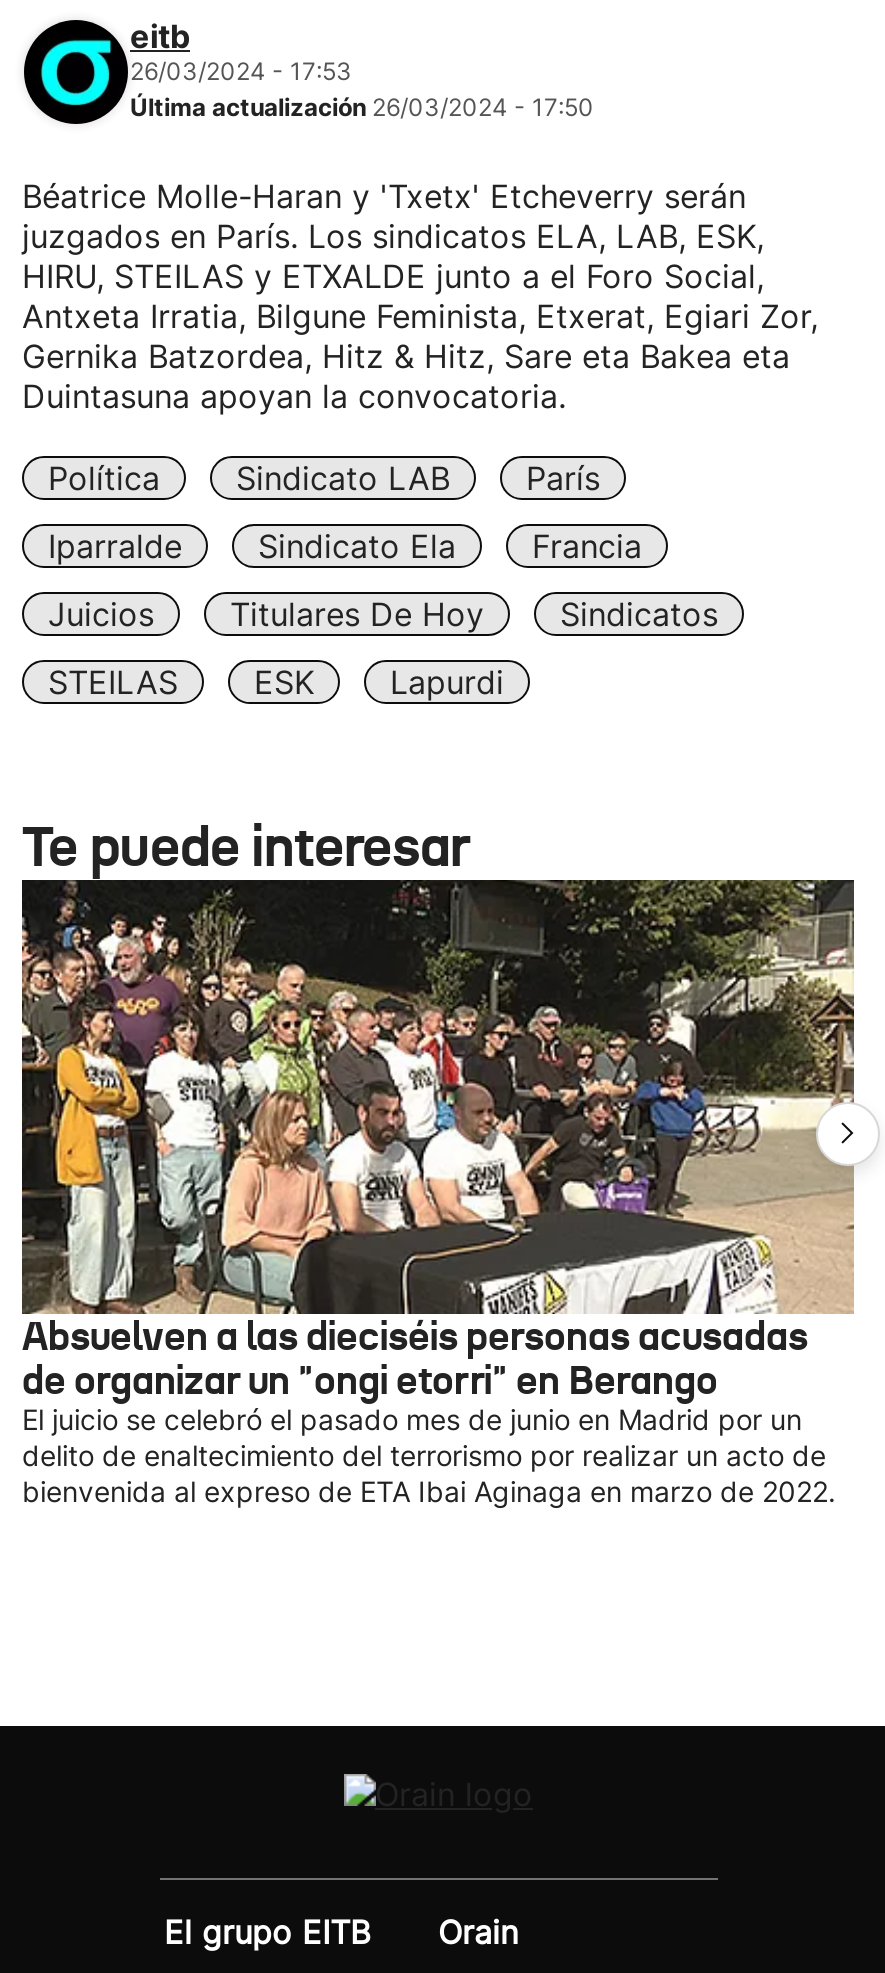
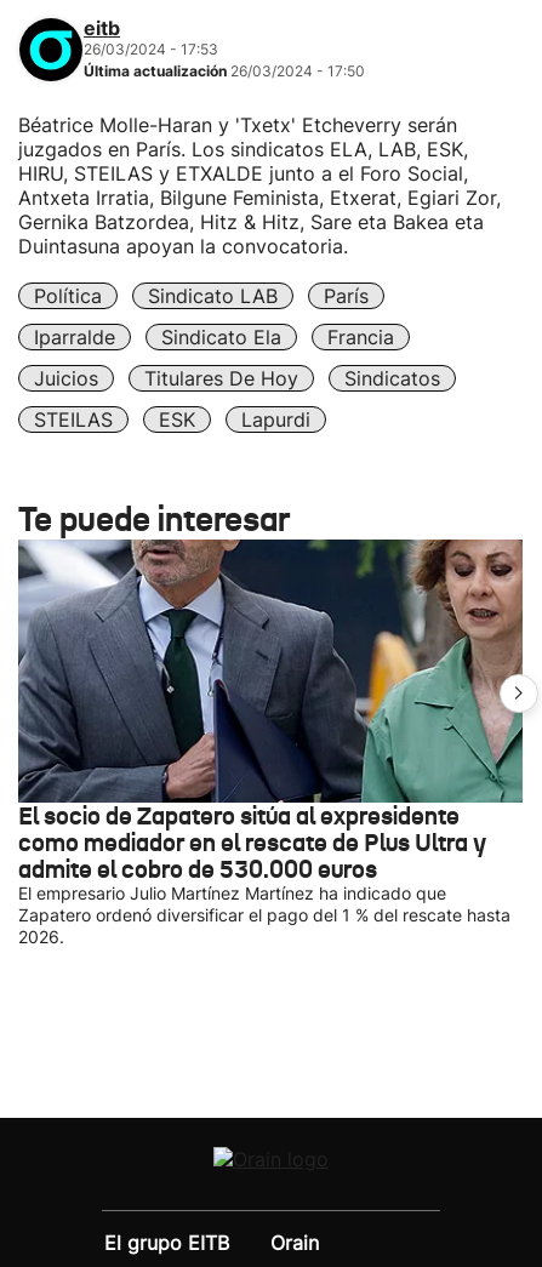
[22,880,854,1508] [image] | Absuelven a las dieciséis personas acusadas | de organizar un "ongi etorri" en Berango | El juicio se celebró el pasado mes de junio en Madrid por un | delito de enaltecimiento del terrorismo por realizar un acto de | bienvenida al expreso de ETA Ibai Aginaga en marzo de 2022. -> [17,538,524,947] [image] | El socio de Zapatero sitúa al expresidente | como mediador en el rescate de Plus Ultra y | admite el cobro de 530.000 euros | El empresario Julio Martínez Martínez ha indicado que | Zapatero ordenó diversificar el pago del 1 % del rescate hasta | 2026.

